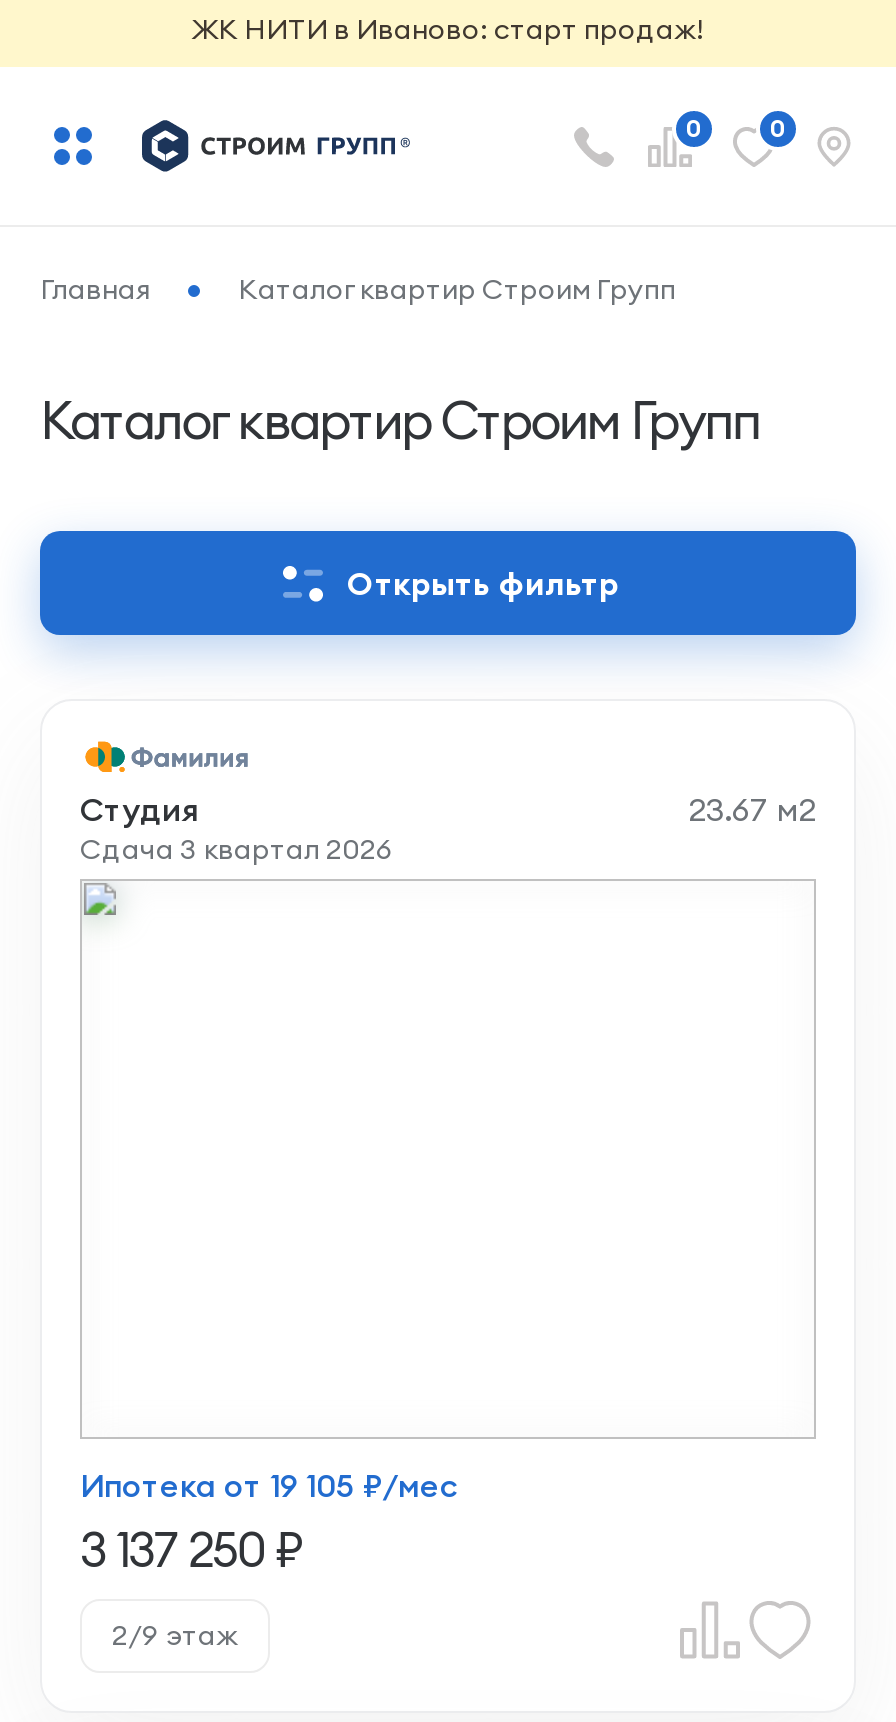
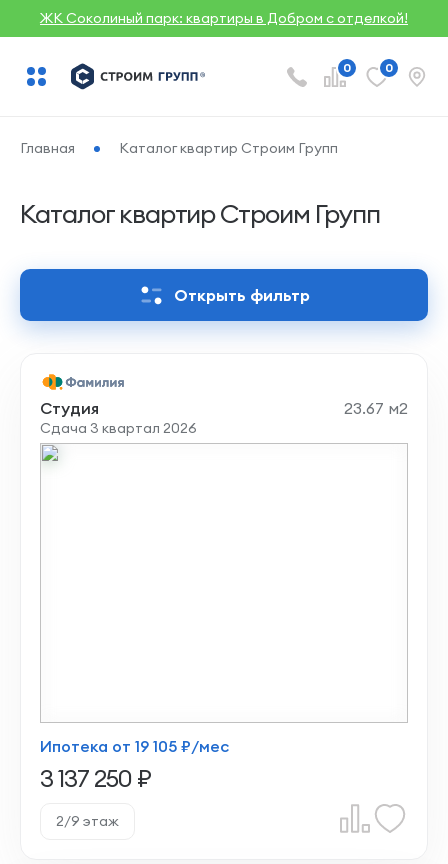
[192,11,704,47] ЖК НИТИ в Иваново: старт продаж! -> [40,9,408,27] ЖК Соколиный парк: квартиры в Добром с отделкой!

